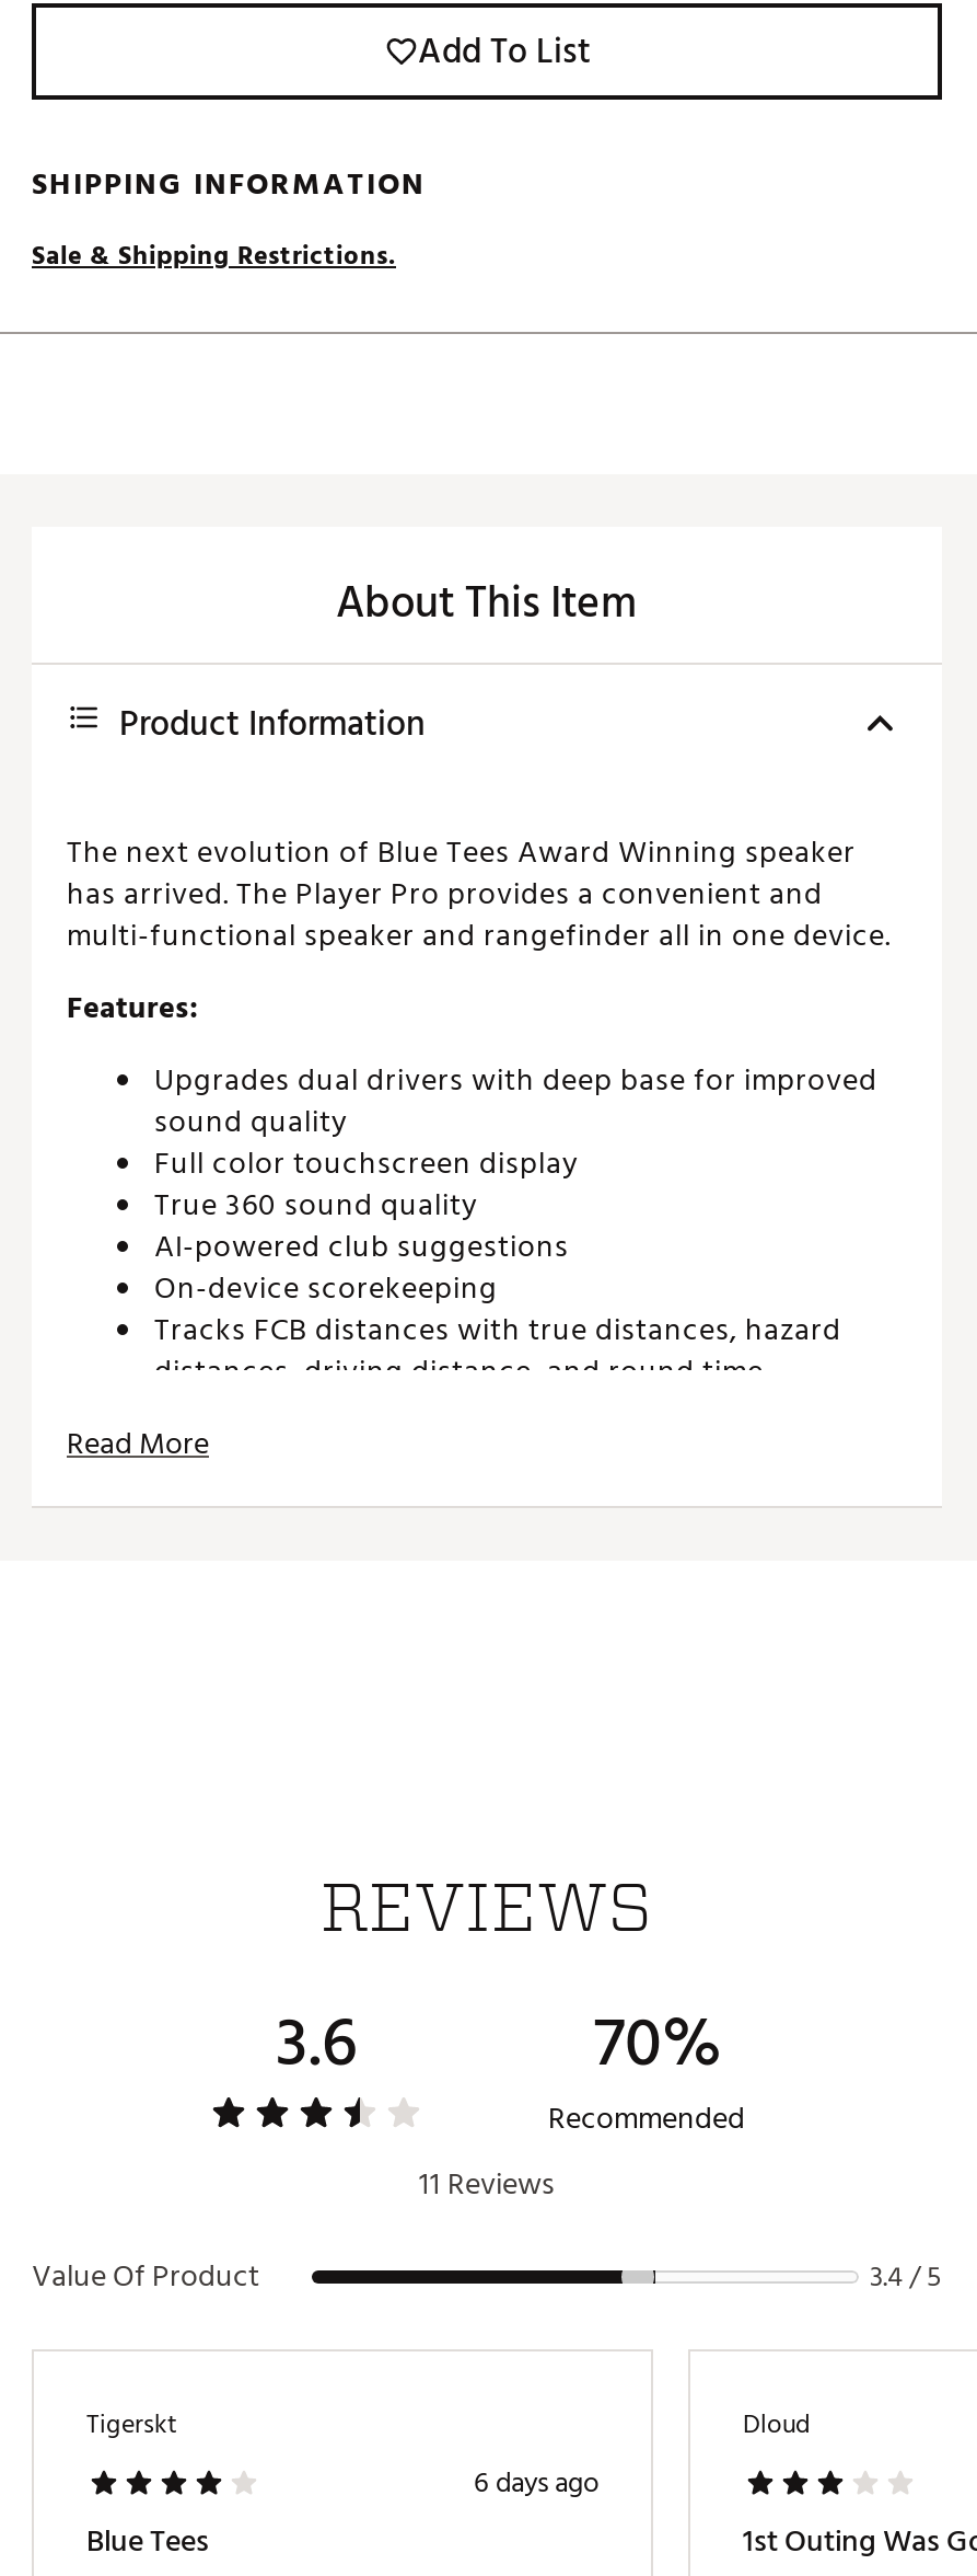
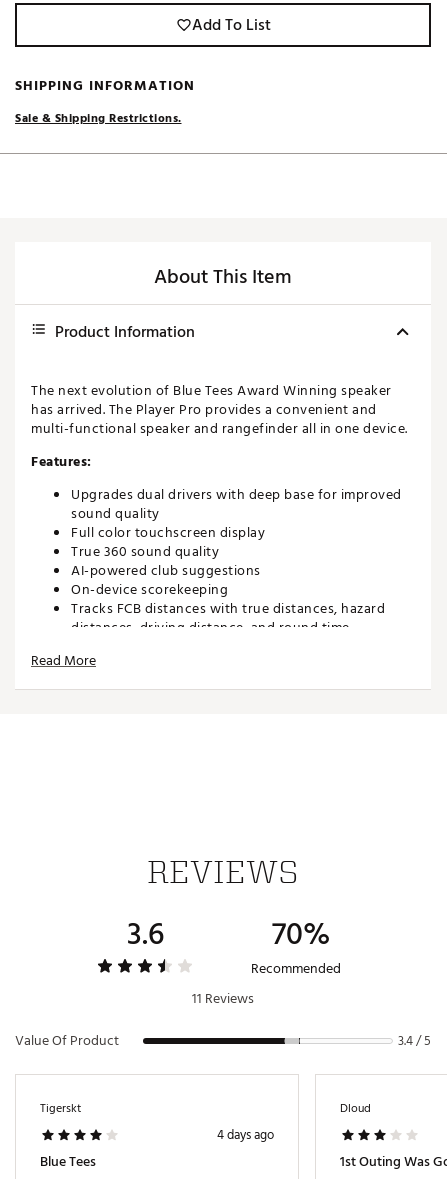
[474,2459,598,2507] 6 days ago -> [217,1124,274,1146] 4 days ago

